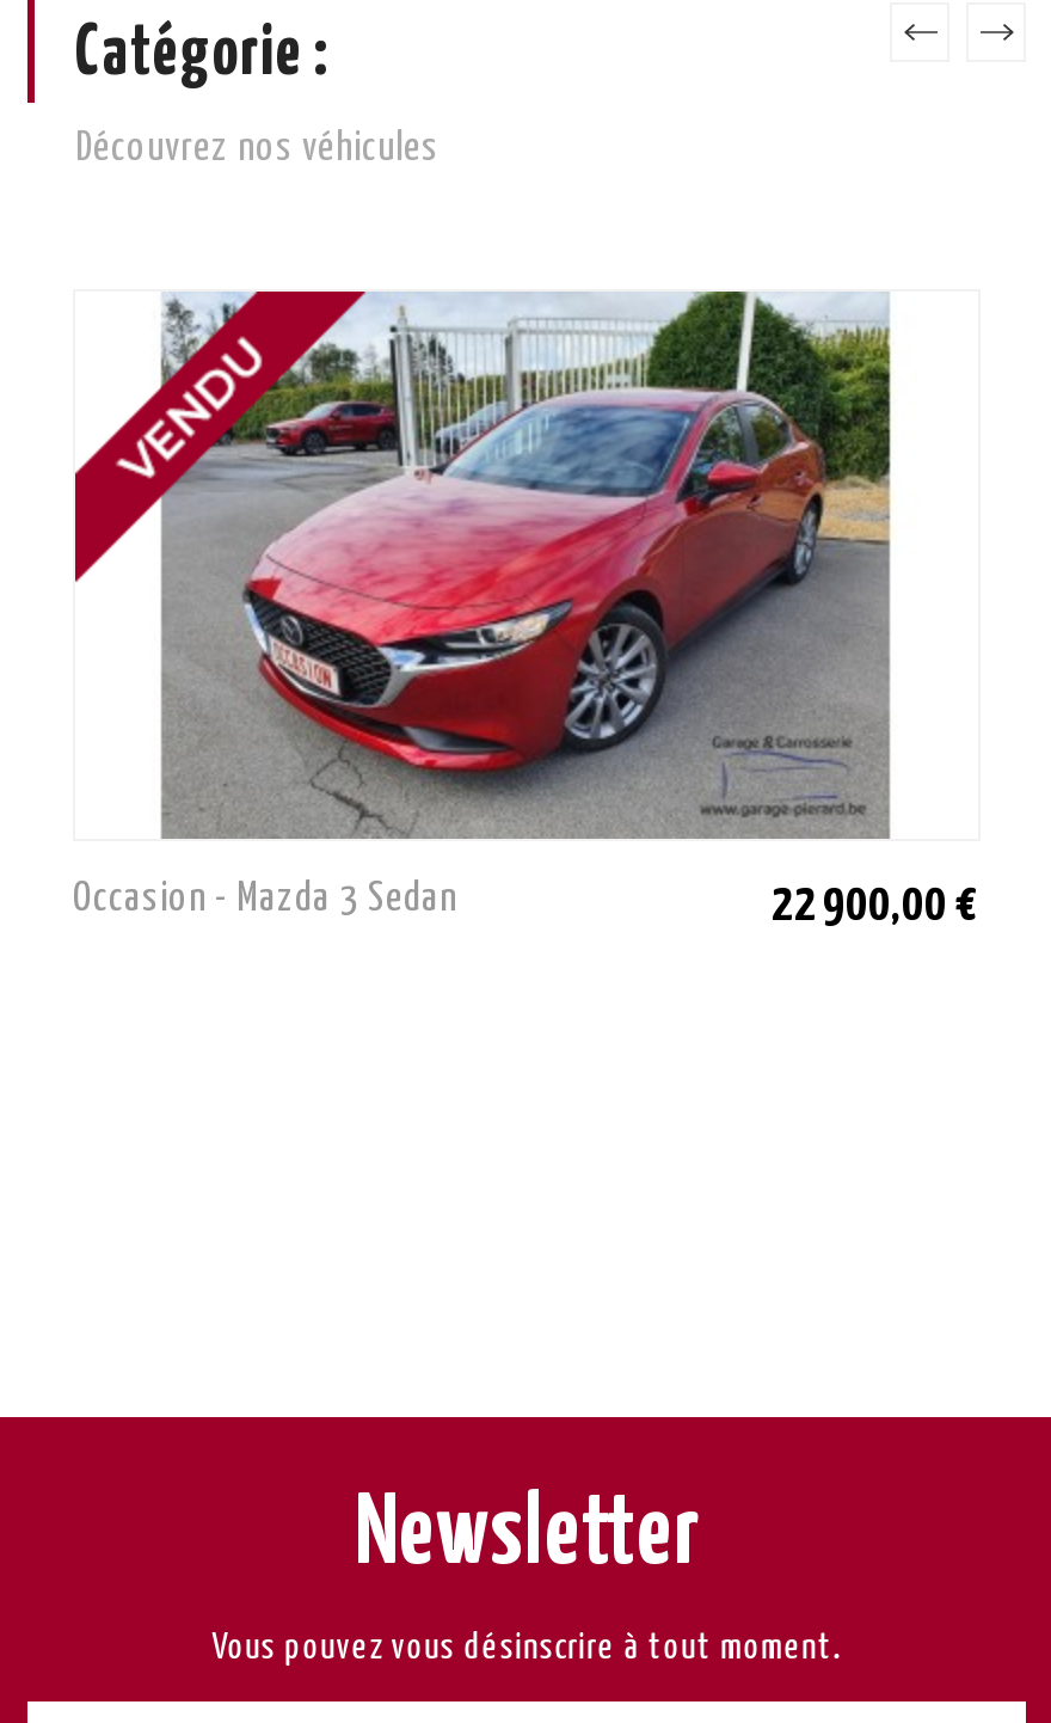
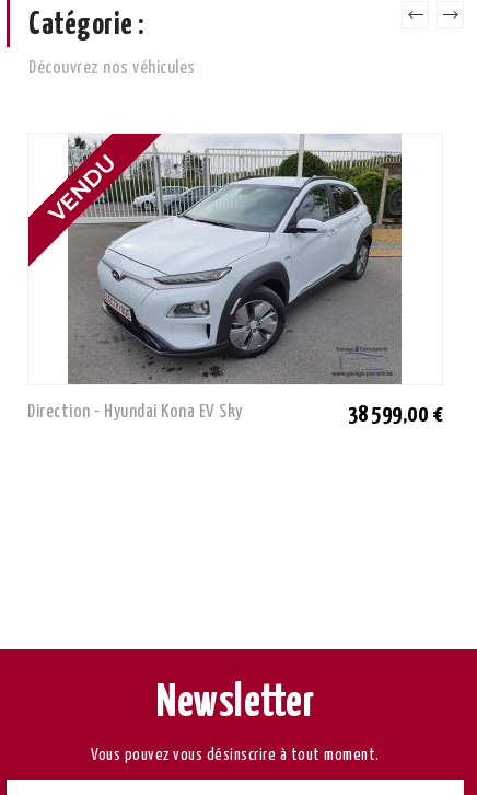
[73,289,981,930] [image] | Occasion - Mazda 3 Sedan | 22 900,00 € -> [27,134,443,426] [image] | Direction - Hyundai Kona EV Sky | 38 599,00 €

